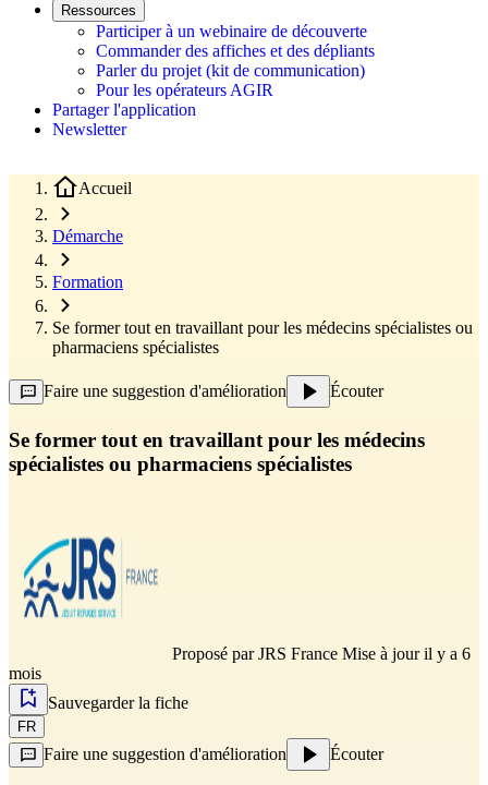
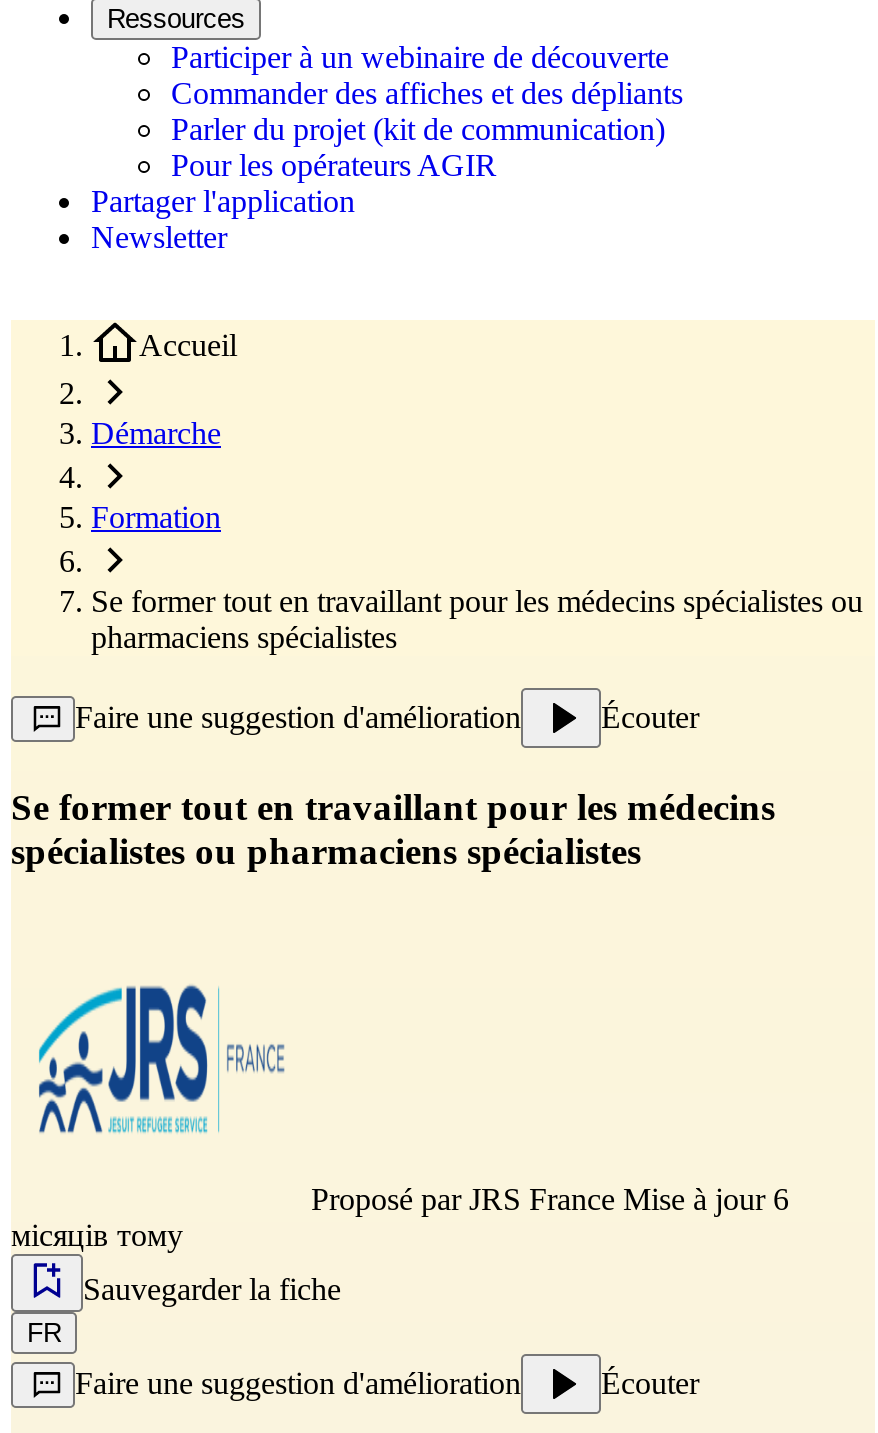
[9,645,471,683] Proposé par JRS France Mise à jour il y a 6 | mois -> [11,1183,789,1253] Proposé par JRS France Mise à jour 6 | місяців тому

